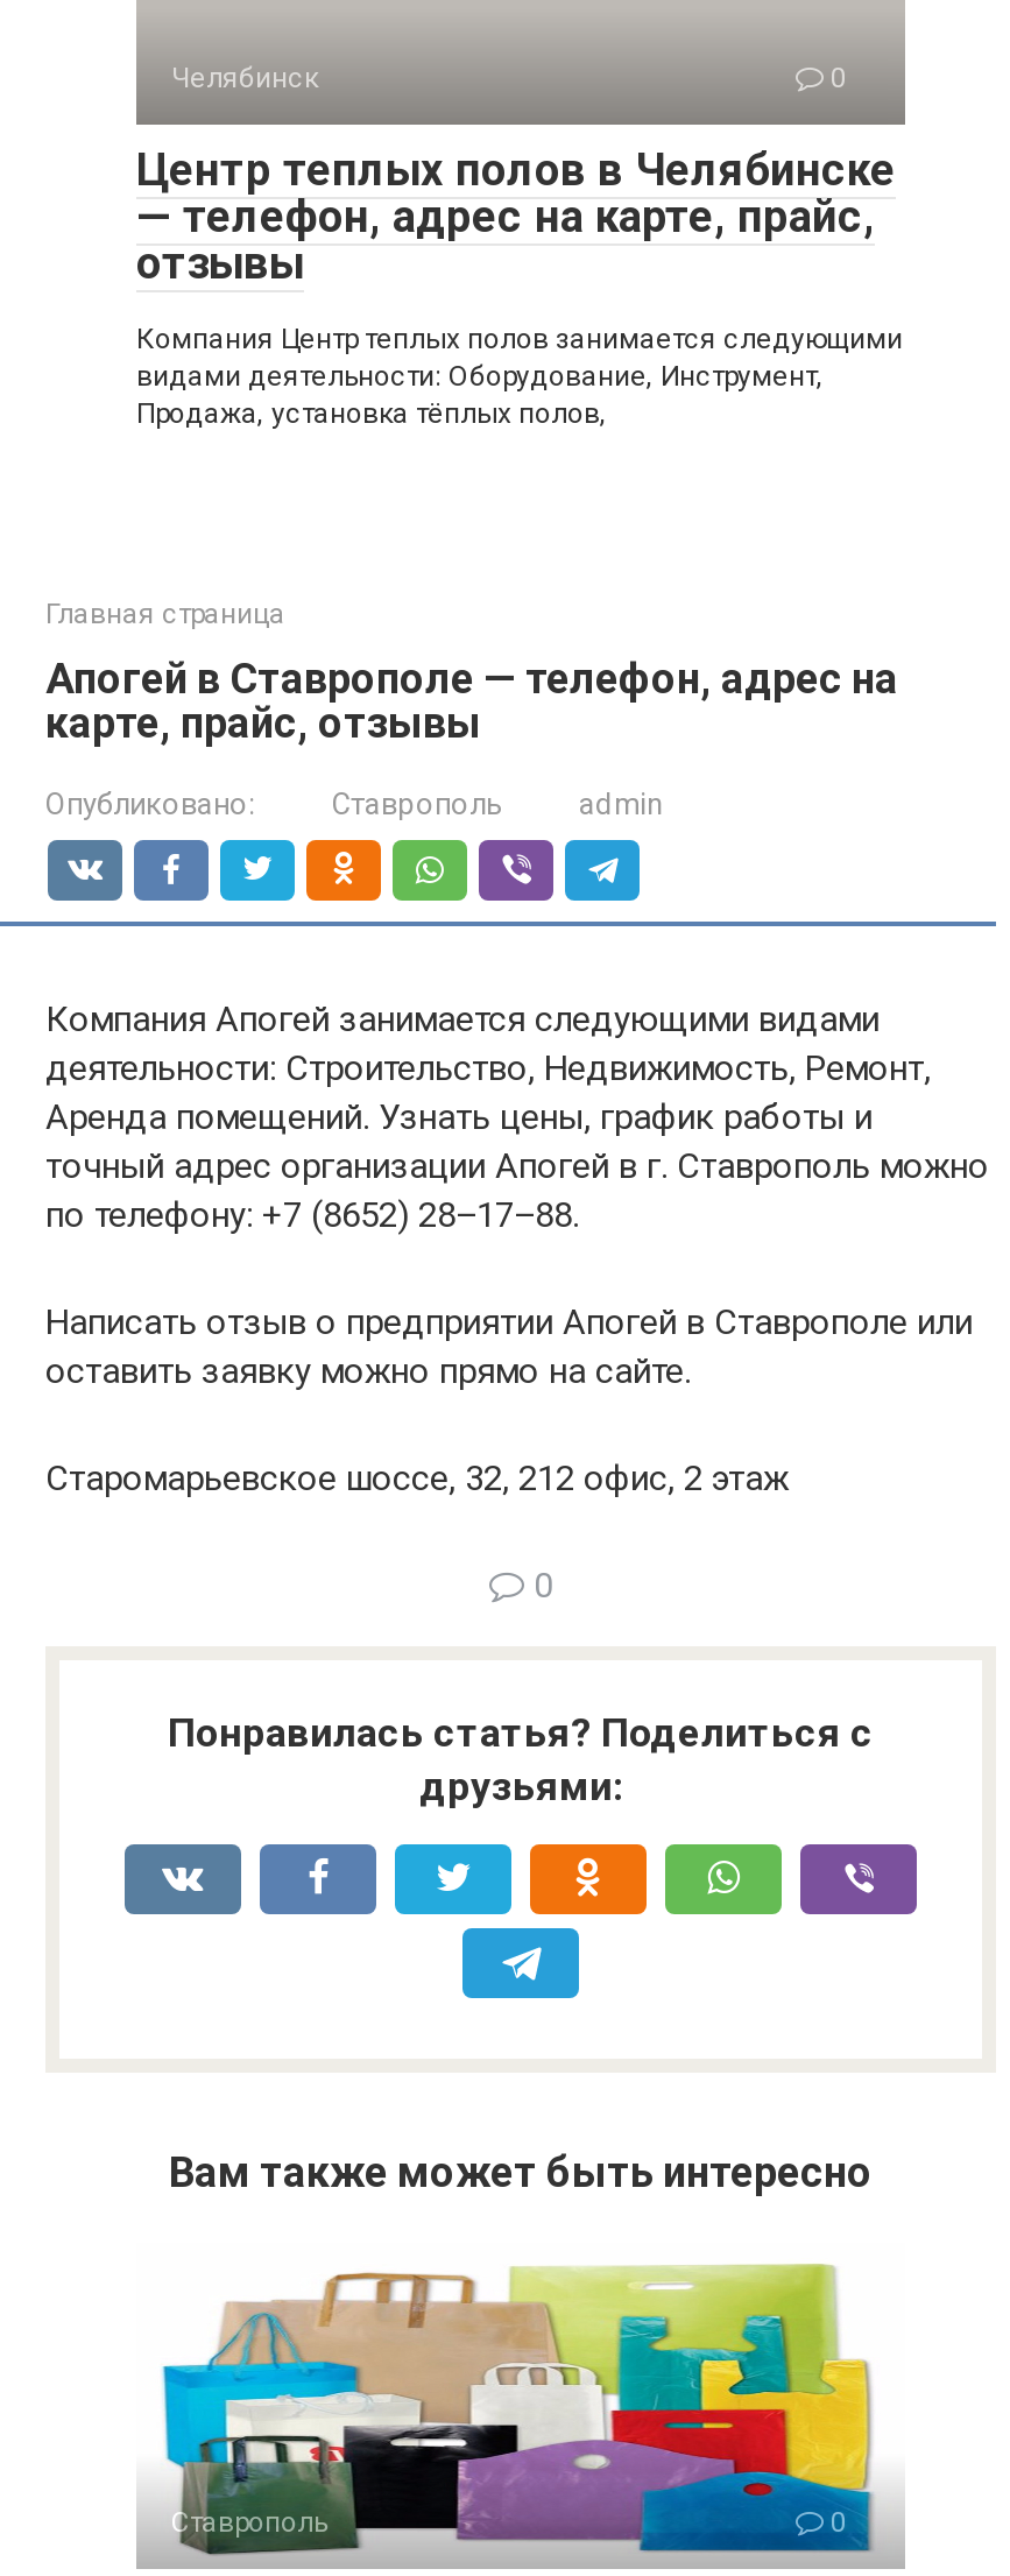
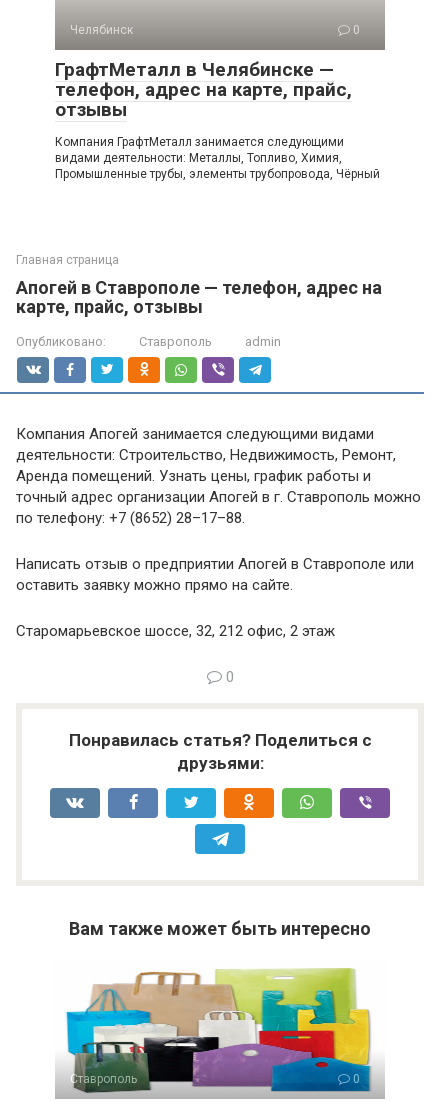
[136,143,896,244] Центр теплых полов в Челябинске | — телефон, адрес на карте, прайс, -> [55,58,352,101] ГрафтМеталл в Челябинске — | телефон, адрес на карте, прайс,
[136,323,903,430] Компания Центр теплых полов занимается следующими | видами деятельности: Оборудование, Инструмент, | Продажа, установка тёплых полов, -> [55,135,380,181] Компания ГрафтМеталл занимается следующими | видами деятельности: Металлы, Топливо, Химия, | Промышленные трубы, элементы трубопровода, Чёрный

